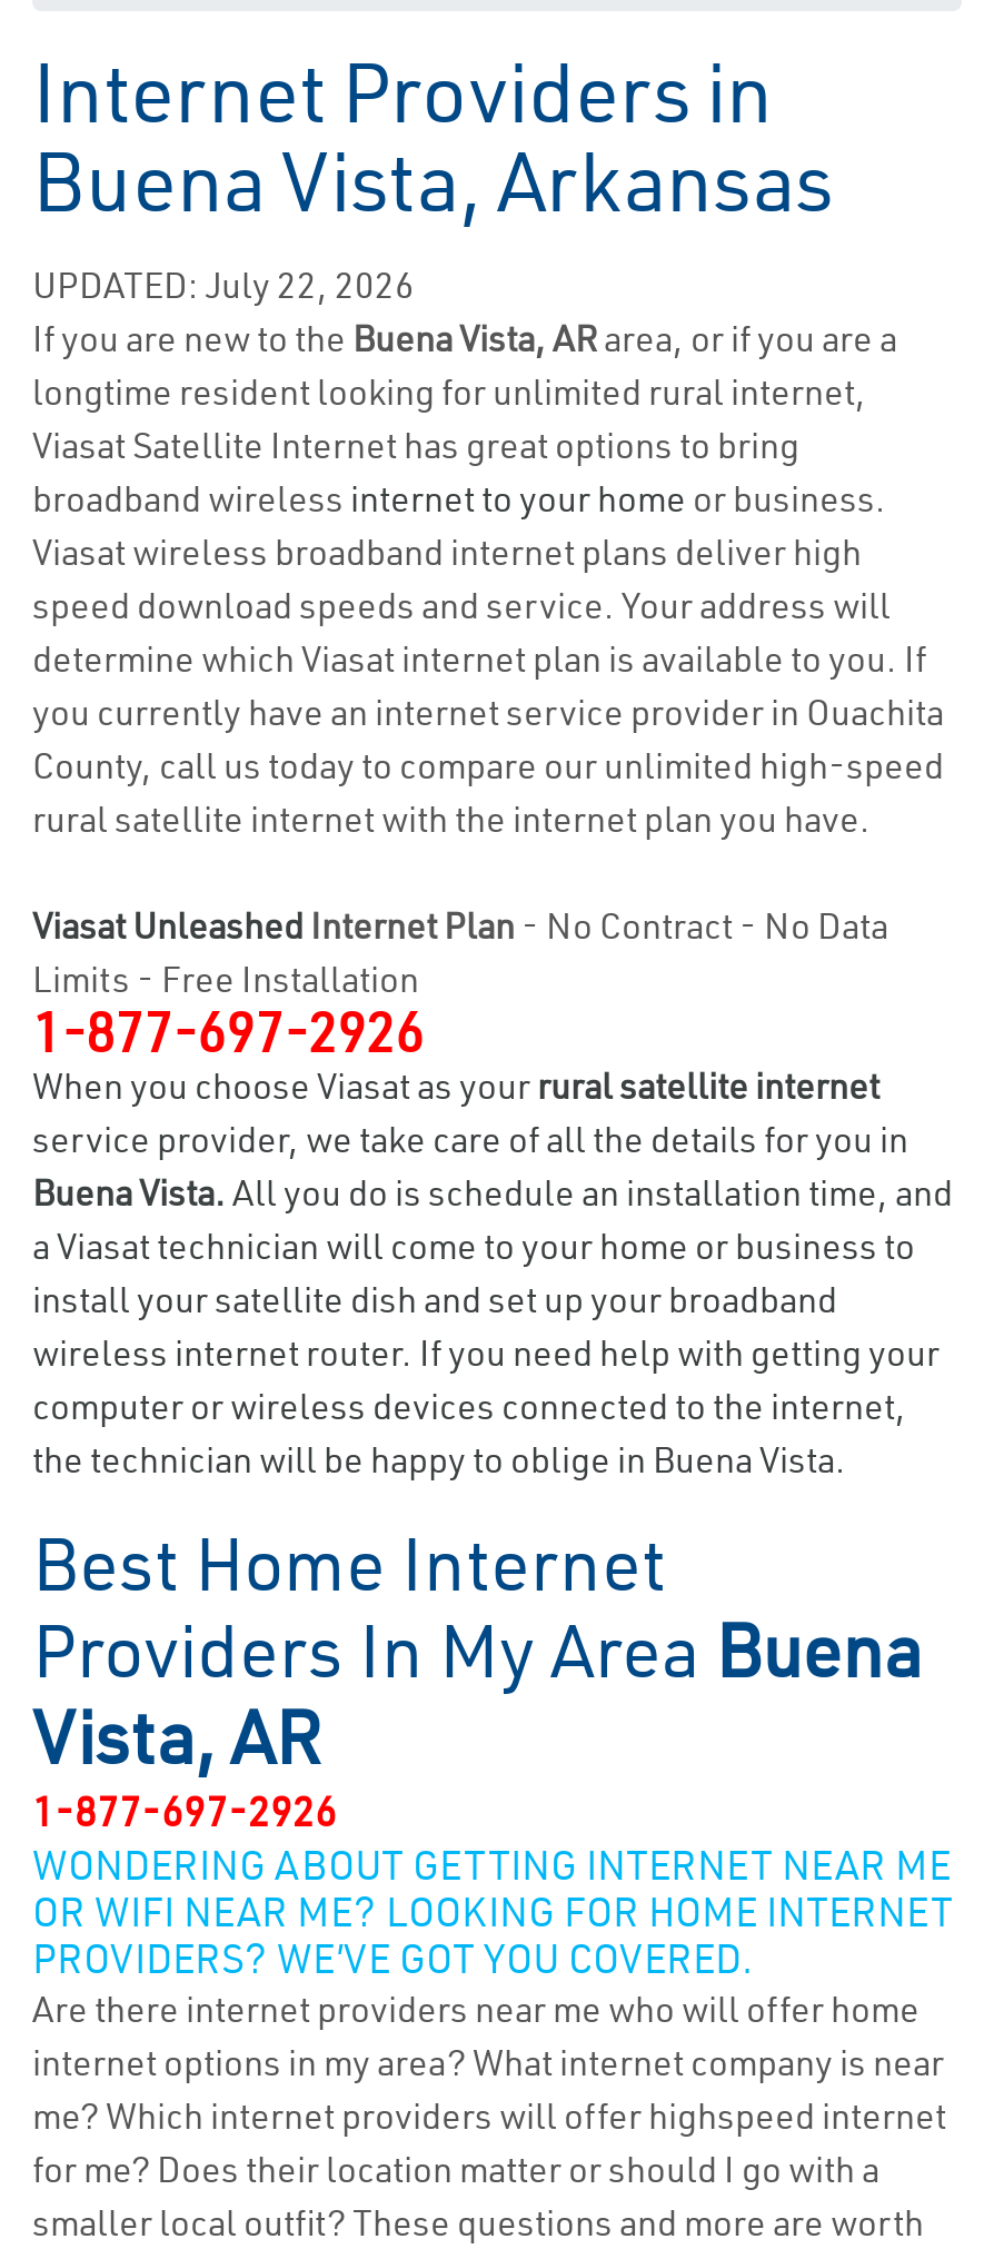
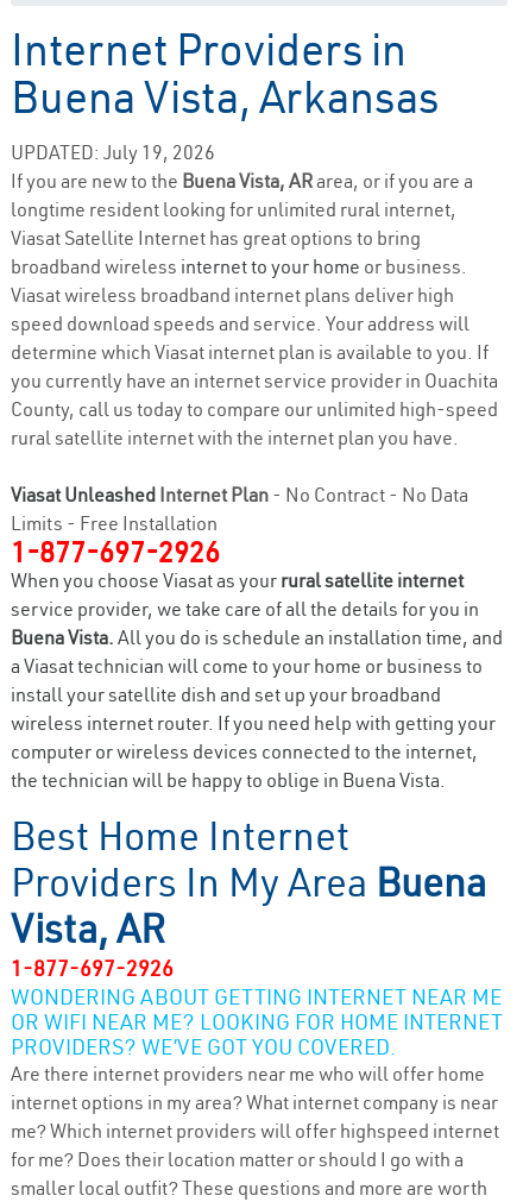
[32,262,415,307] UPDATED: July 22, 2026 -> [11,140,215,164] UPDATED: July 19, 2026

